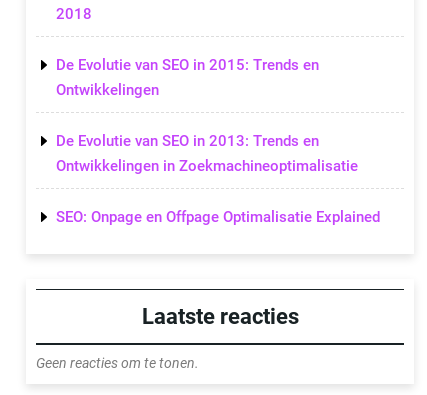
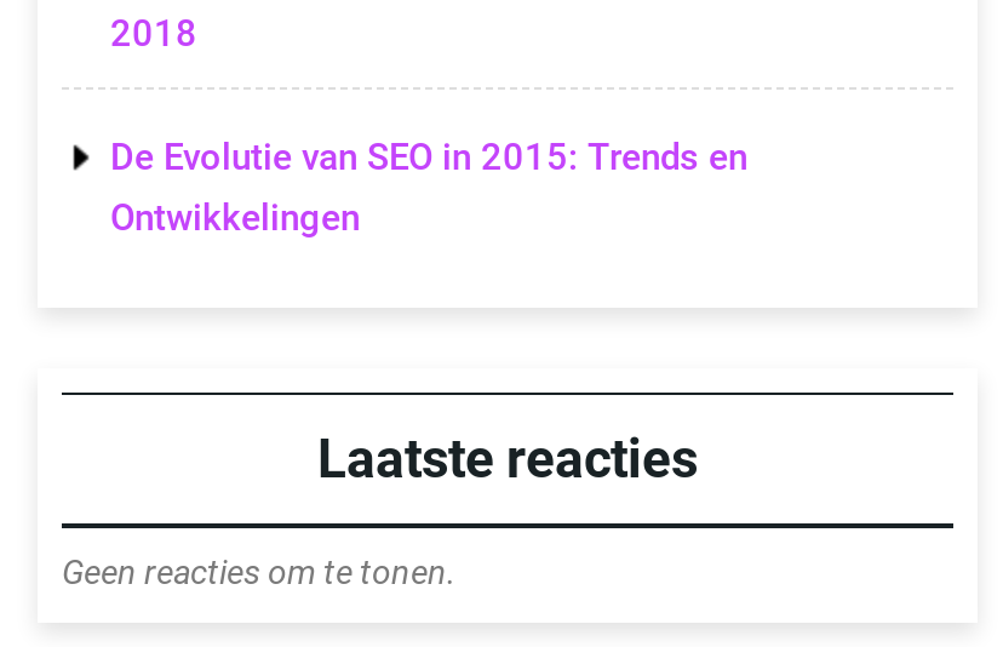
[56,132,380,226] De Evolutie van SEO in 2013: Trends en | Ontwikkelingen in Zoekmachineoptimalisatie | SEO: Onpage en Offpage Optimalisatie Explained -> none

